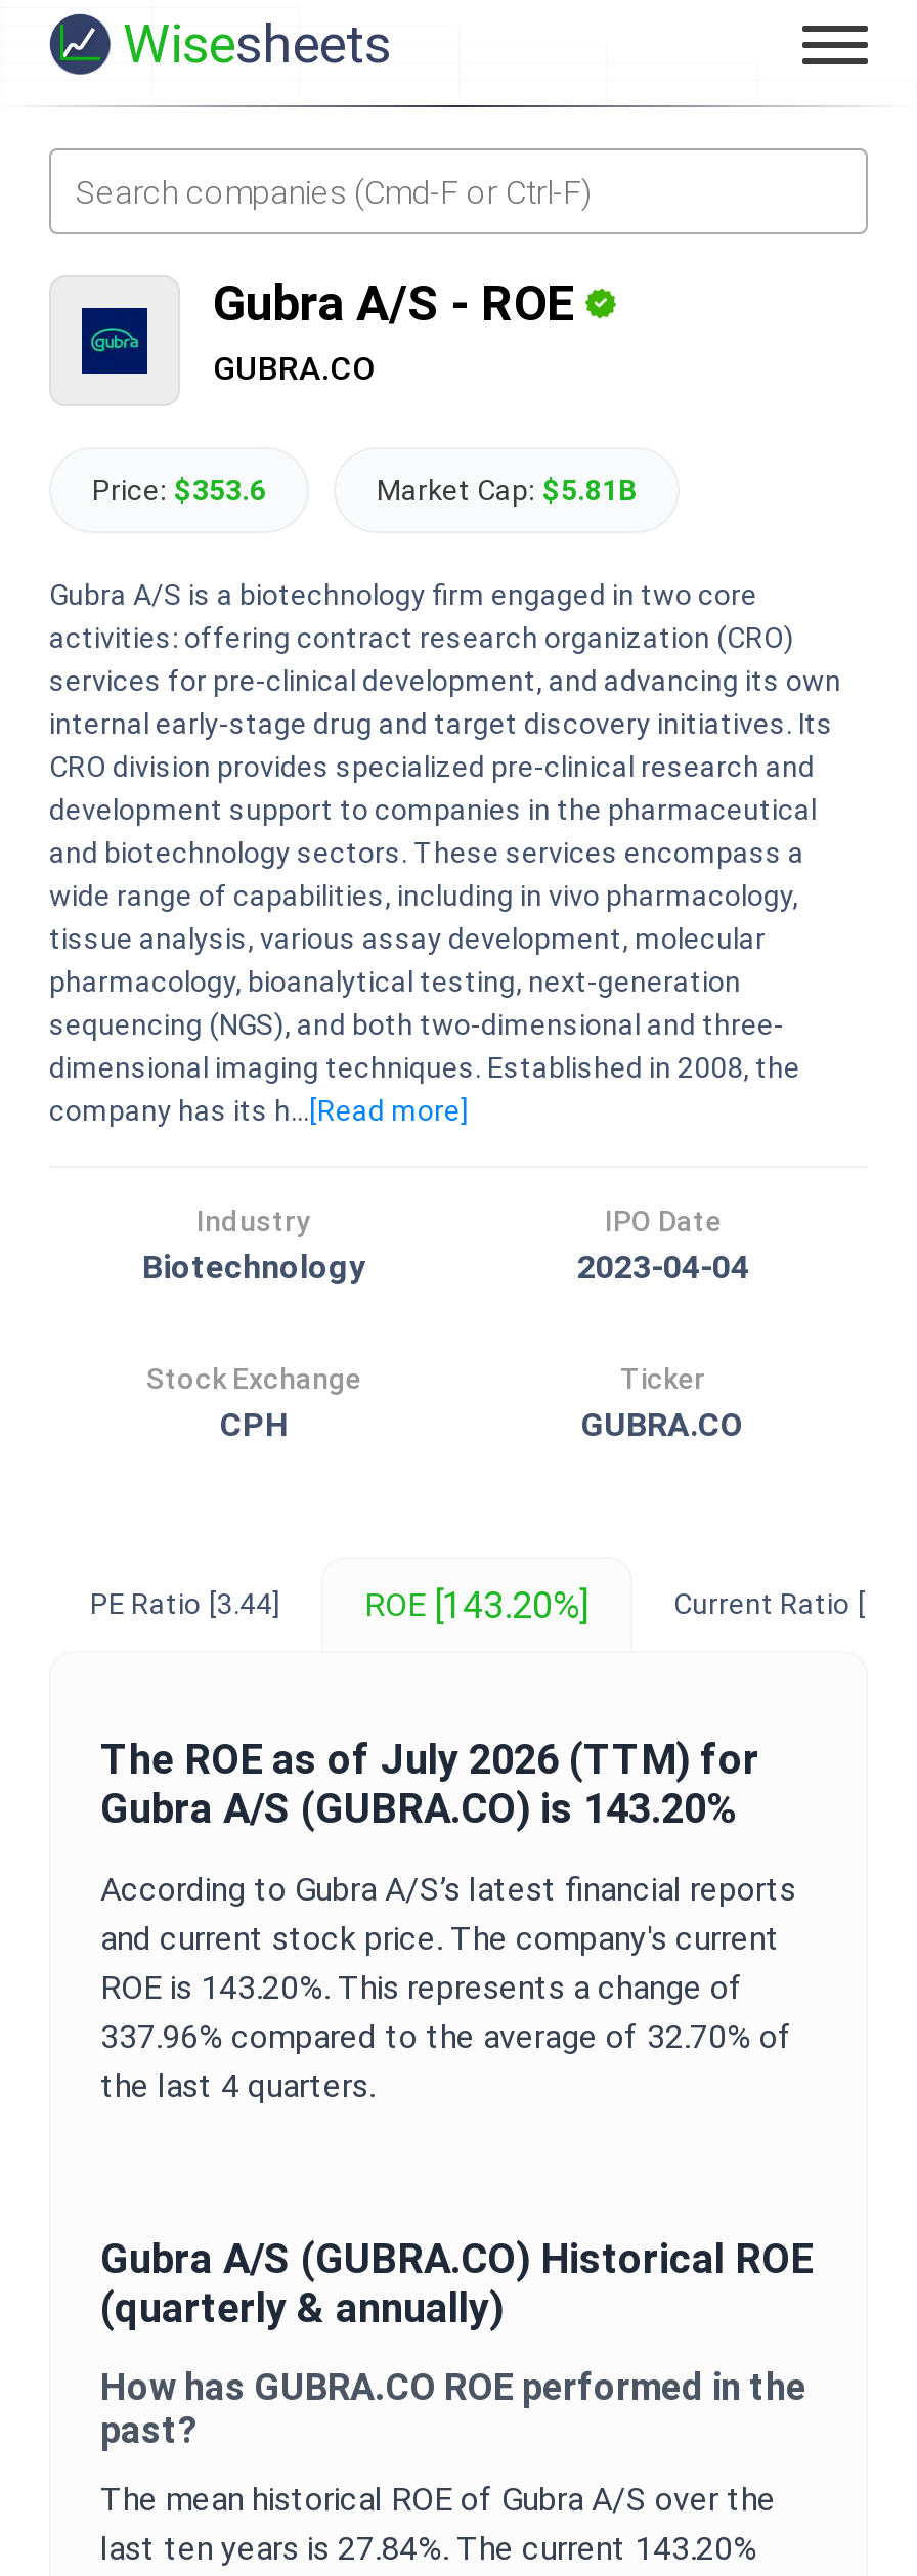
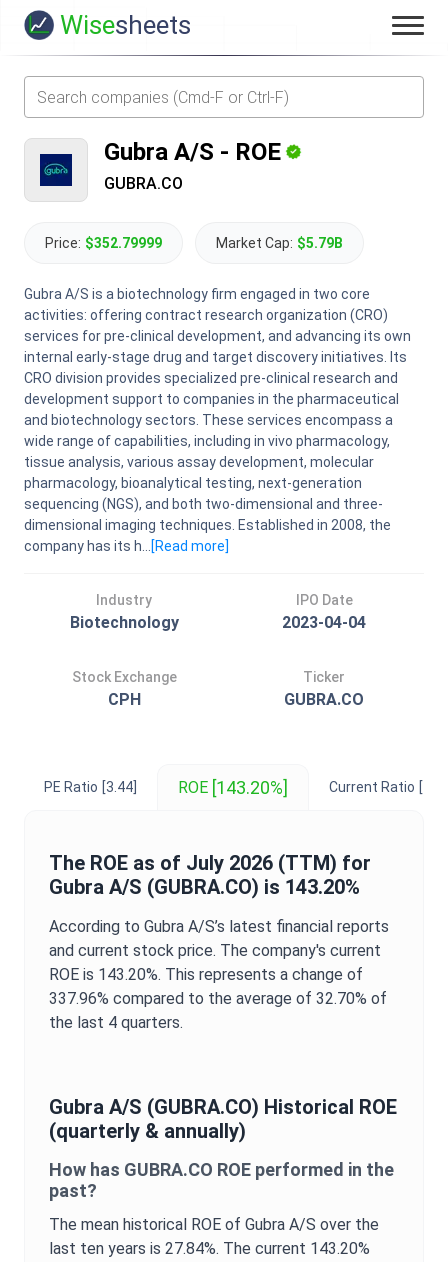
[92,474,266,507] Price: $353.6 -> [45,235,162,251] Price: $352.79999
[377,474,637,507] Market Cap: $5.81B -> [216,235,343,251] Market Cap: $5.79B

